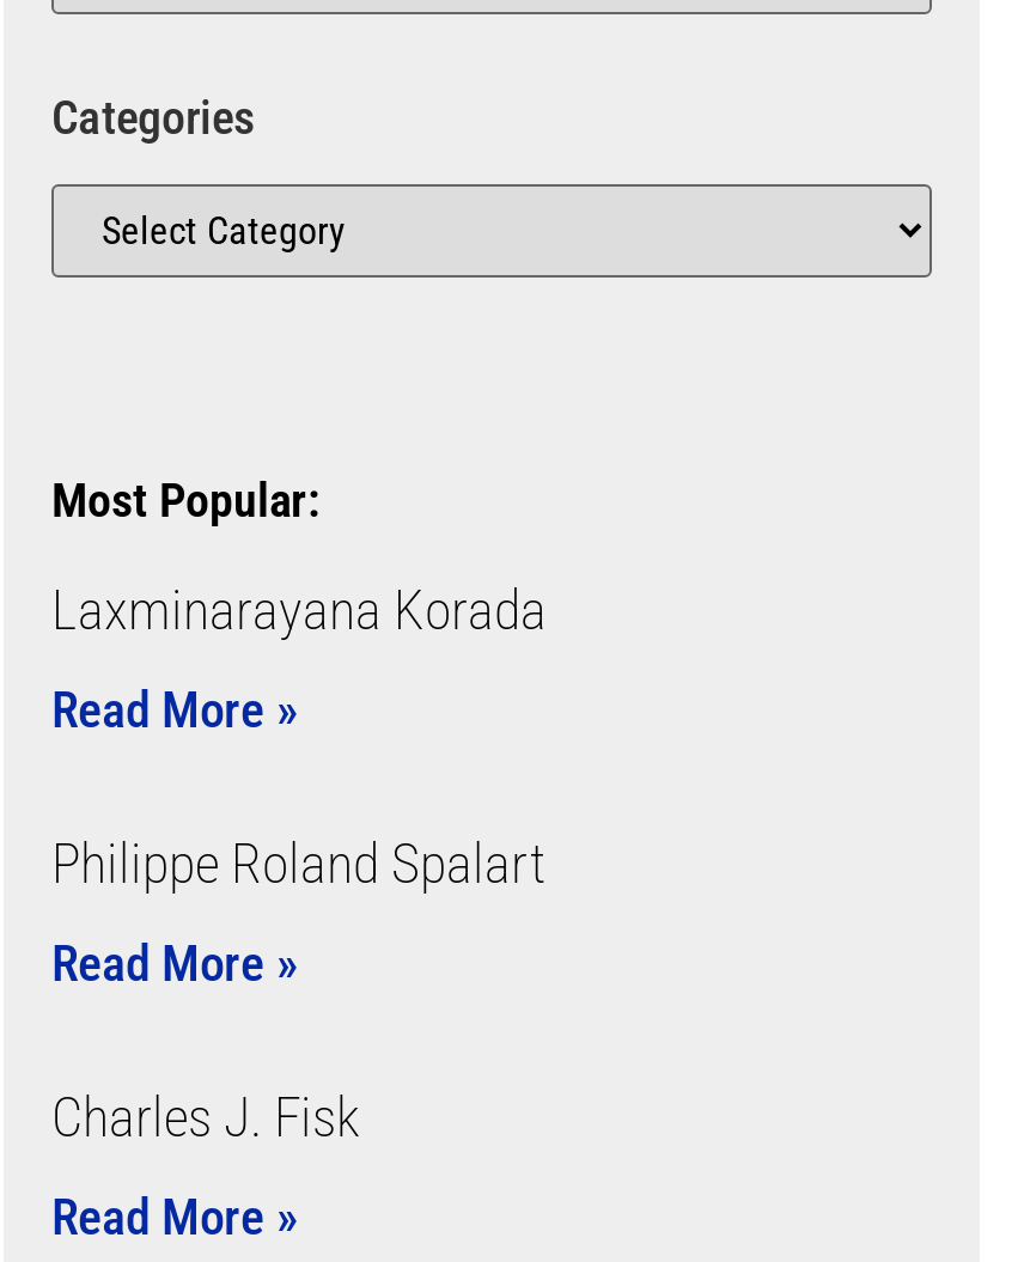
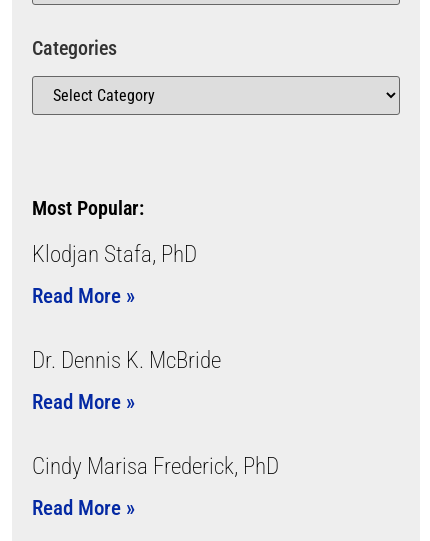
[51,579,547,644] Laxminarayana Korada -> [32,241,197,268] Klodjan Stafa, PhD
[51,833,547,897] Philippe Roland Spalart -> [32,347,221,374] Dr. Dennis K. McBride
[51,1086,360,1151] Charles J. Fisk -> [32,453,279,480] Cindy Marisa Frederick, PhD

